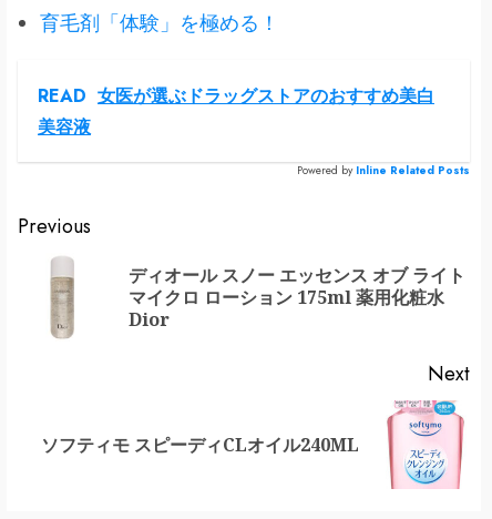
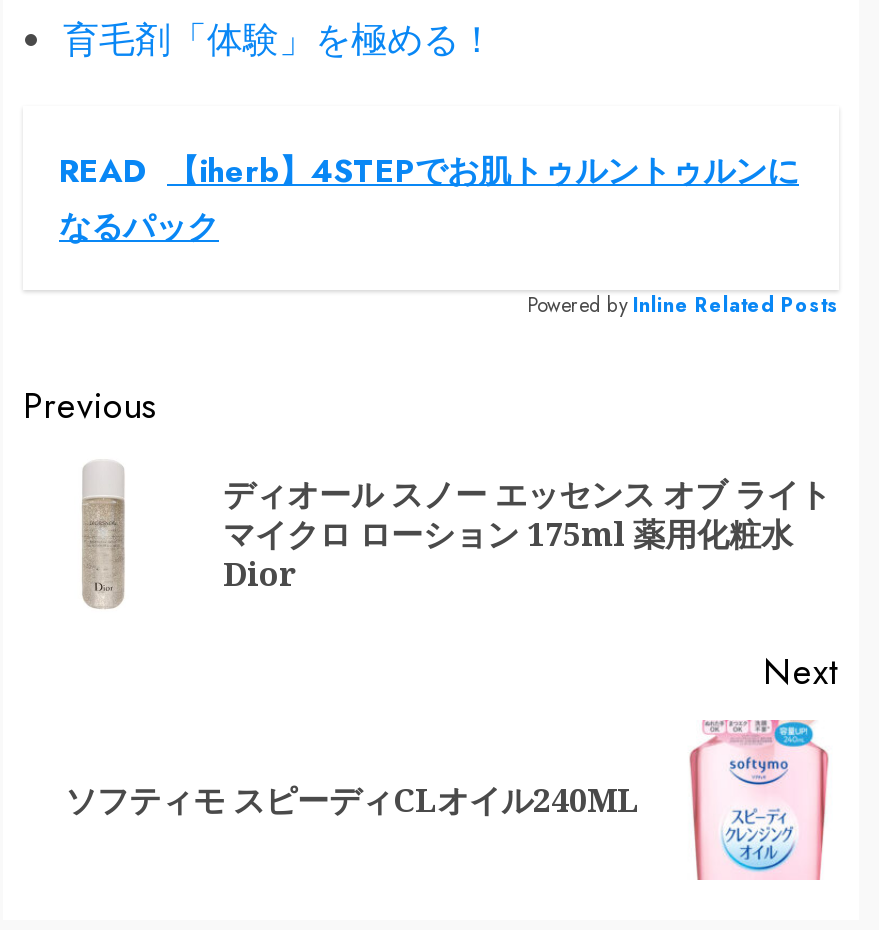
[38,83,434,140] READ 女医が選ぶドラッグストアのおすすめ美白 | 美容液 -> [59,148,799,250] READ 【iherb】4STEPでお肌トゥルントゥルンに | なるパック

